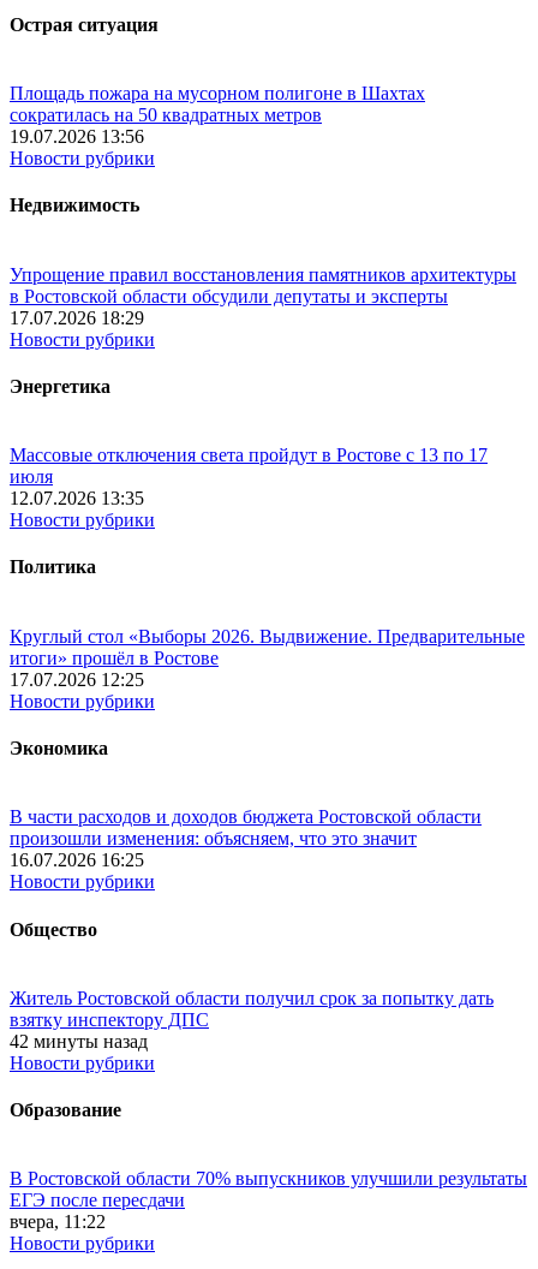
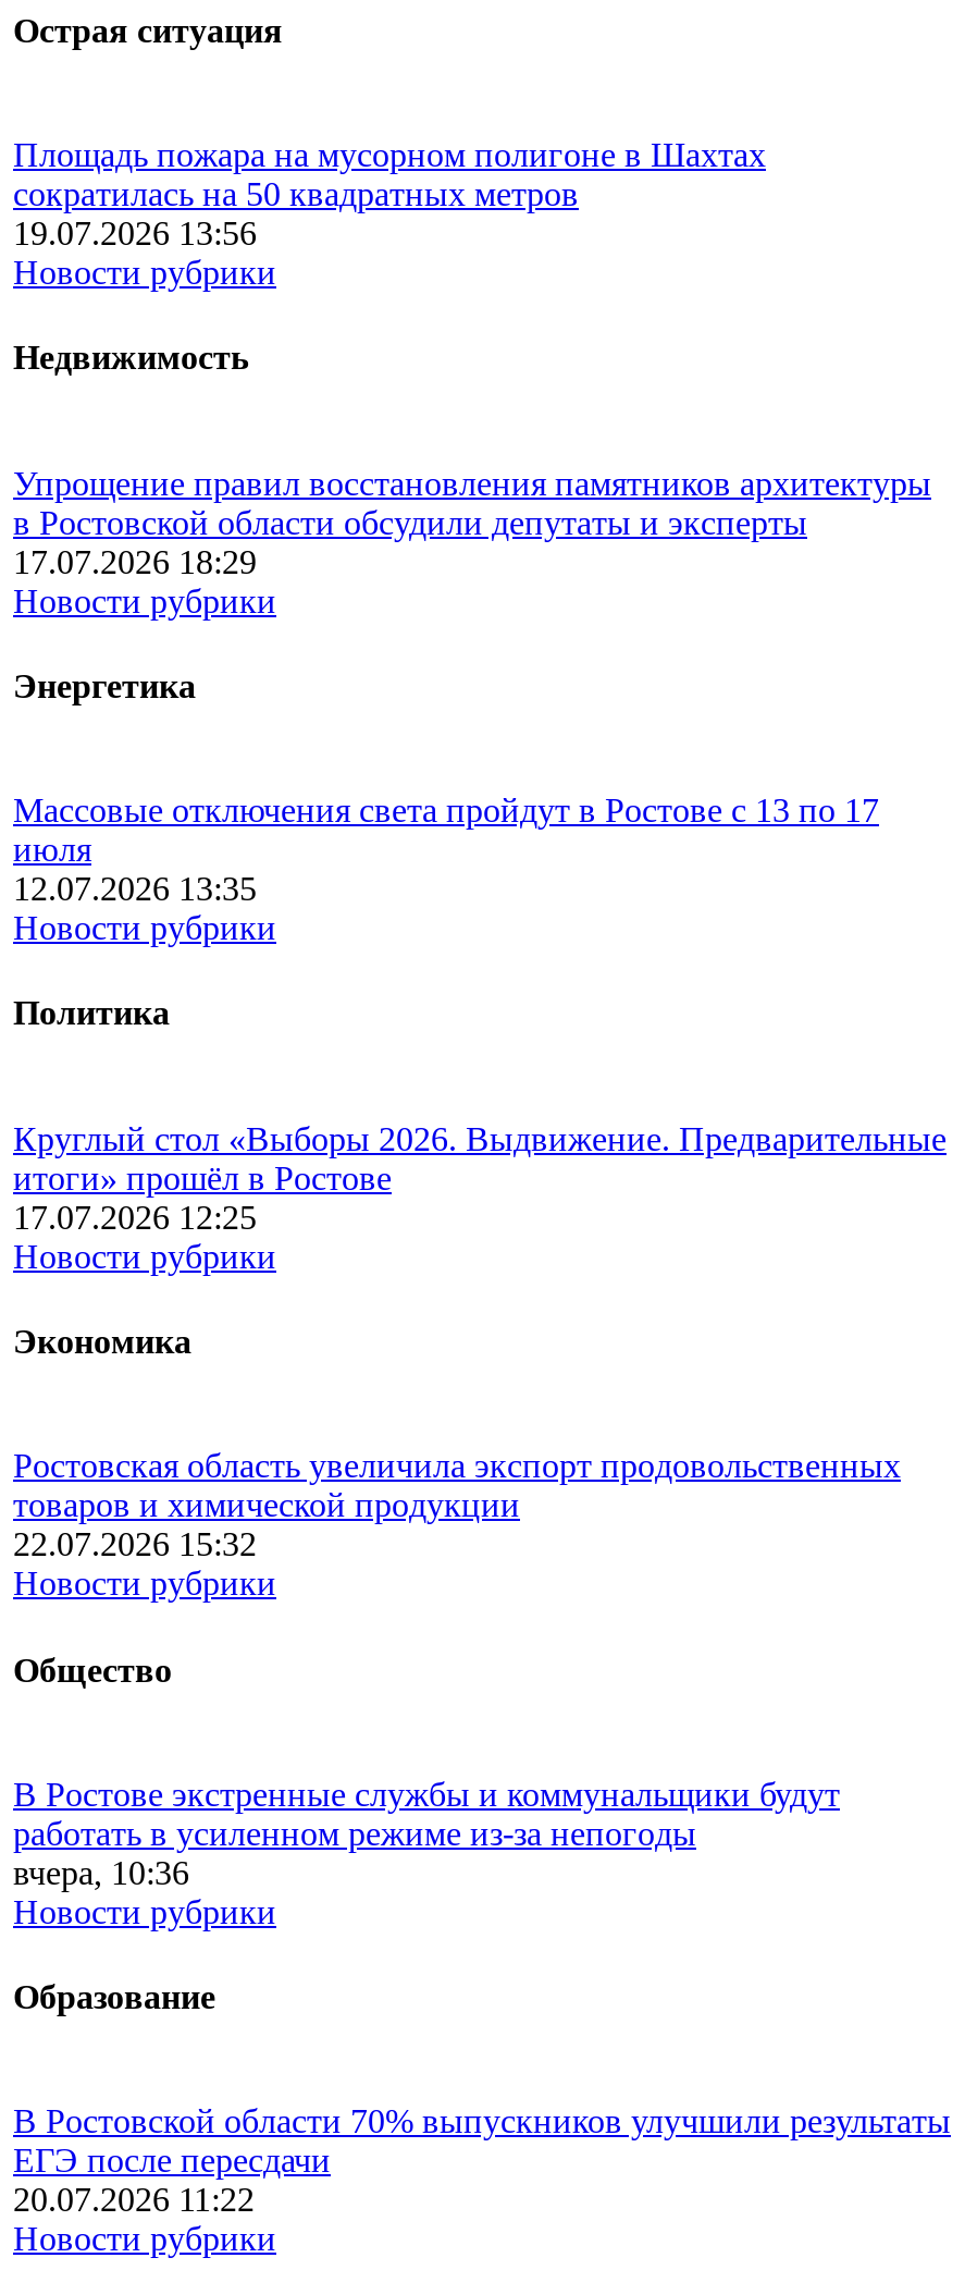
[10,807,482,870] В части расходов и доходов бюджета Ростовской области | произошли изменения: объясняем, что это значит | 16.07.2026 16:25 -> [13,1448,901,1563] Ростовская область увеличила экспорт продовольственных | товаров и химической продукции | 22.07.2026 15:32
[10,988,494,1051] Житель Ростовской области получил срок за попытку дать | взятку инспектору ДПС | 42 минуты назад -> [13,1775,840,1891] В Ростове экстренные службы и коммунальщики будут | работать в усиленном режиме из-за непогоды | вчера, 10:36
[10,1212,106,1232] вчера, 11:22 -> [13,2181,255,2218] 20.07.2026 11:22

